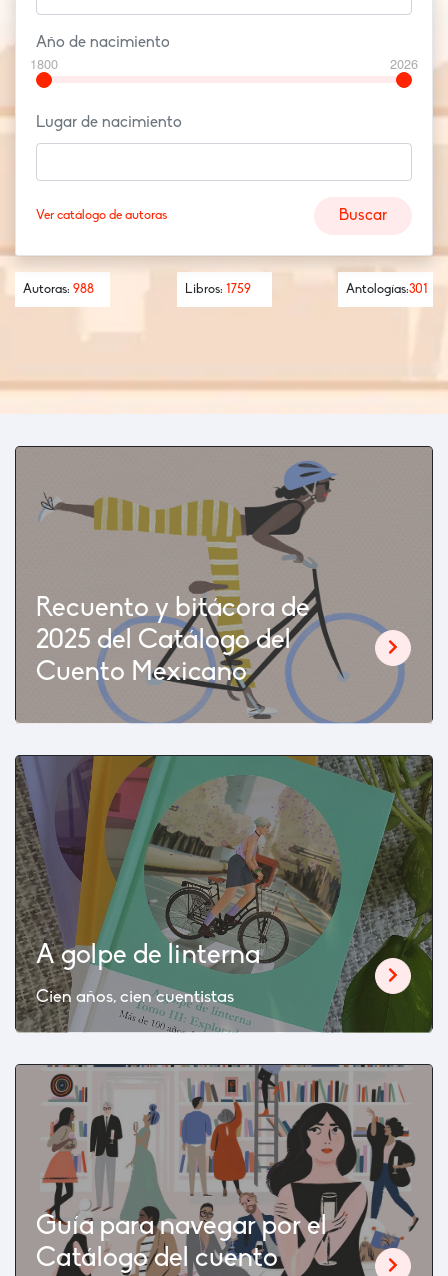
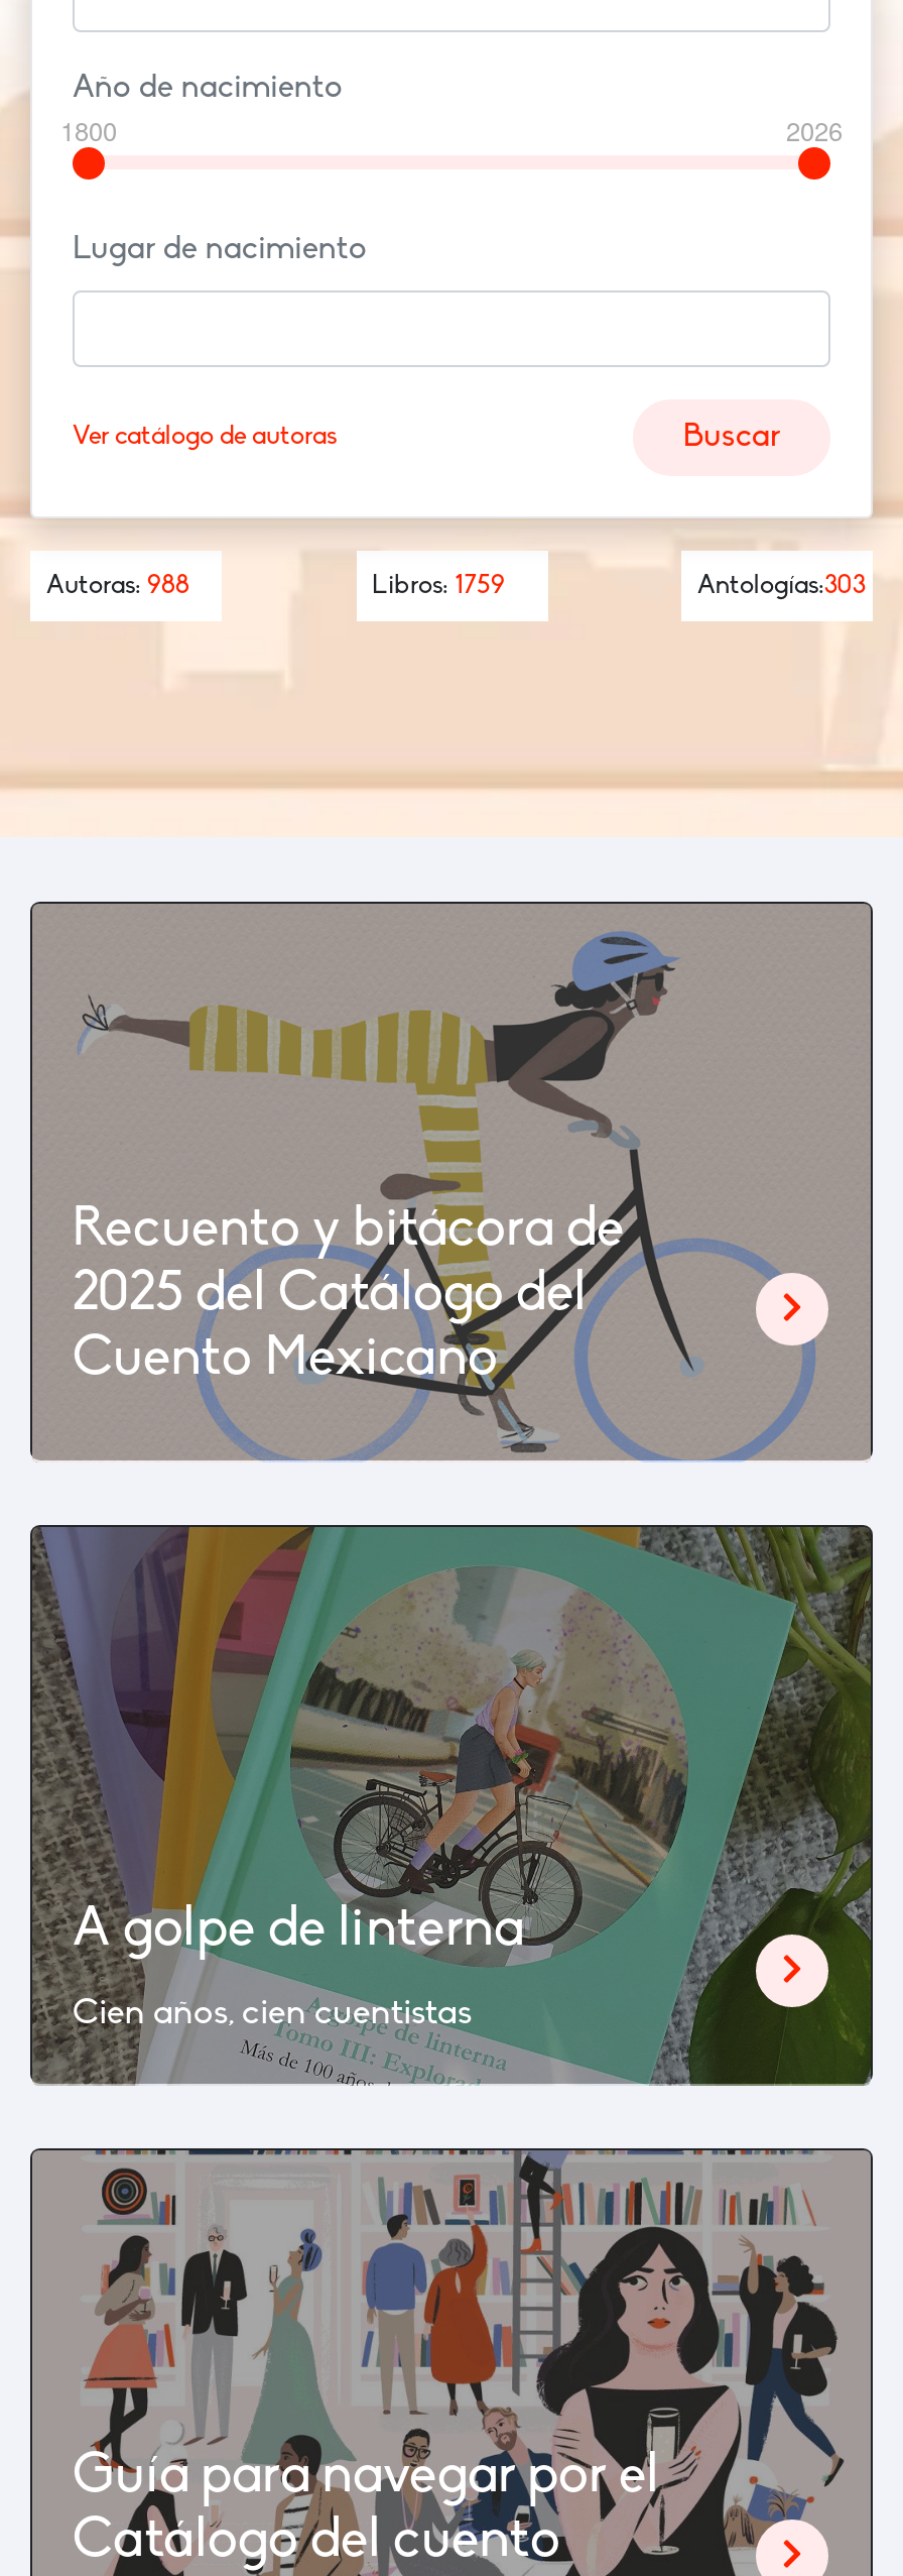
[346,283,428,296] Antologías:301 -> [697,572,865,599] Antologías:303

